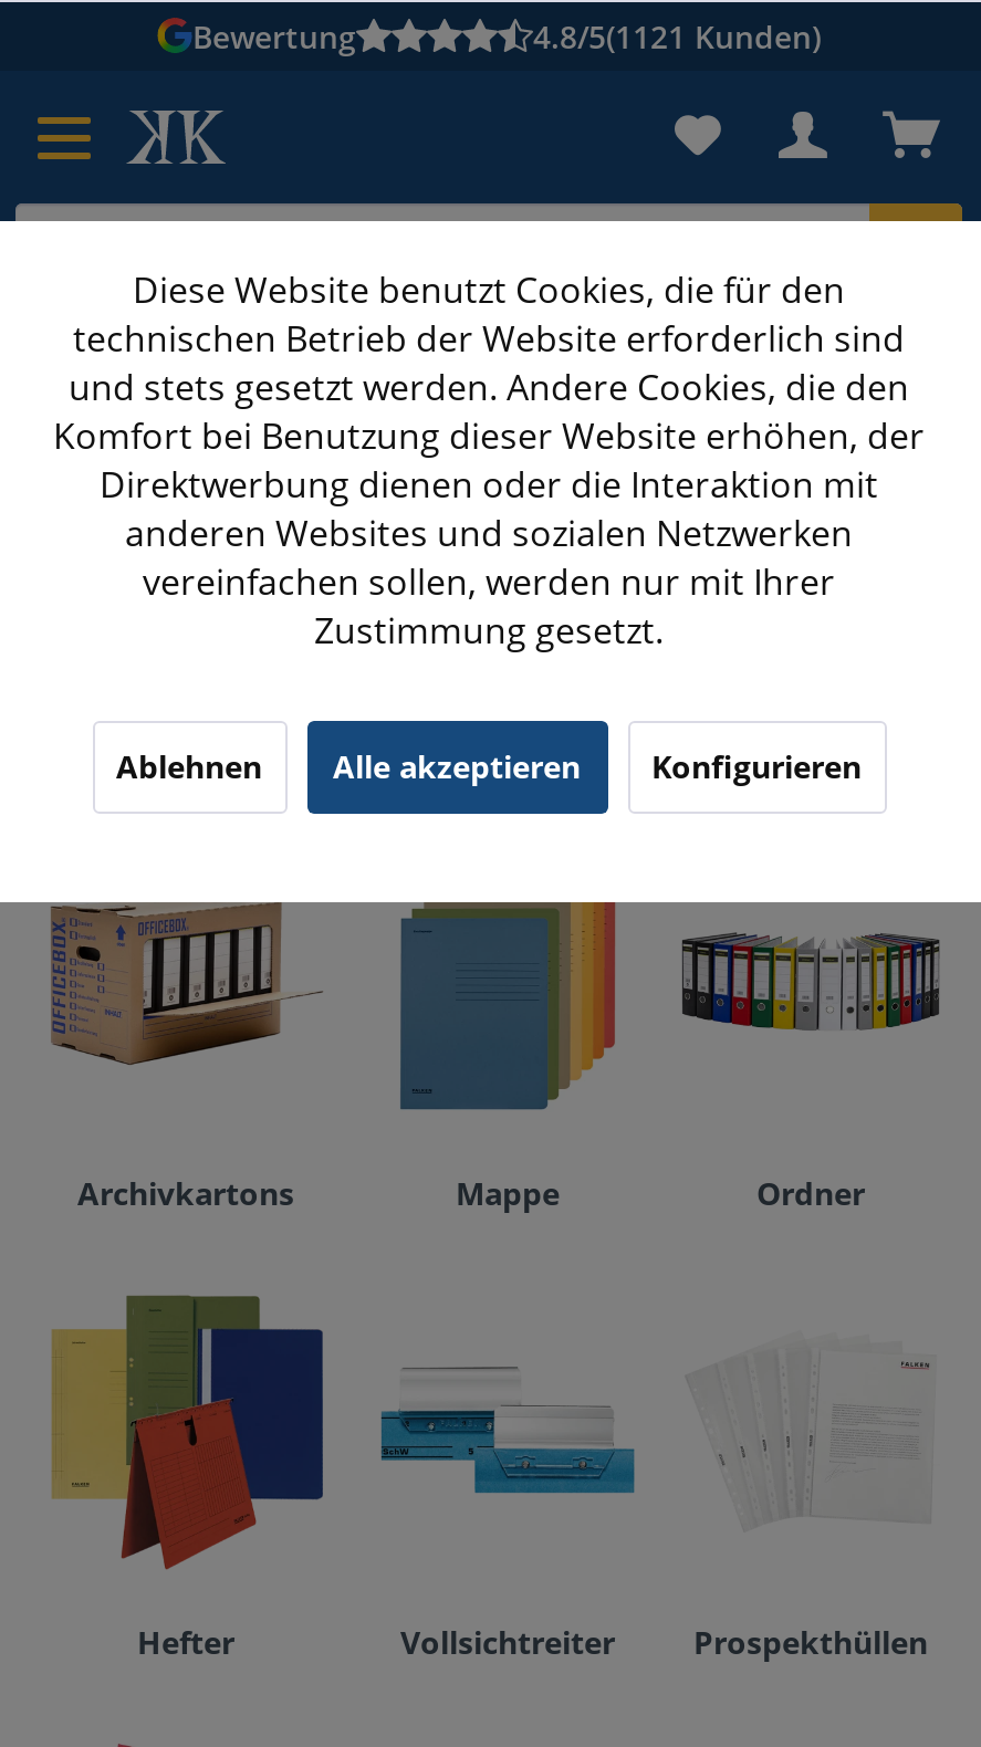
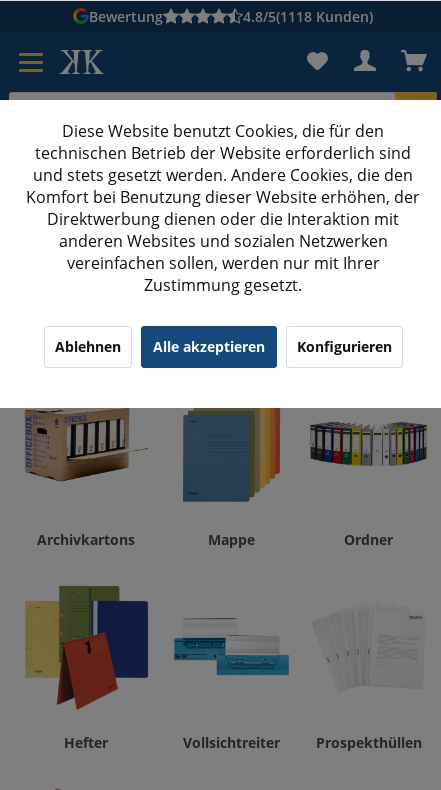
[533,14,821,56] 4.8/5(1121 Kunden) -> [243,6,373,25] 4.8/5(1118 Kunden)

